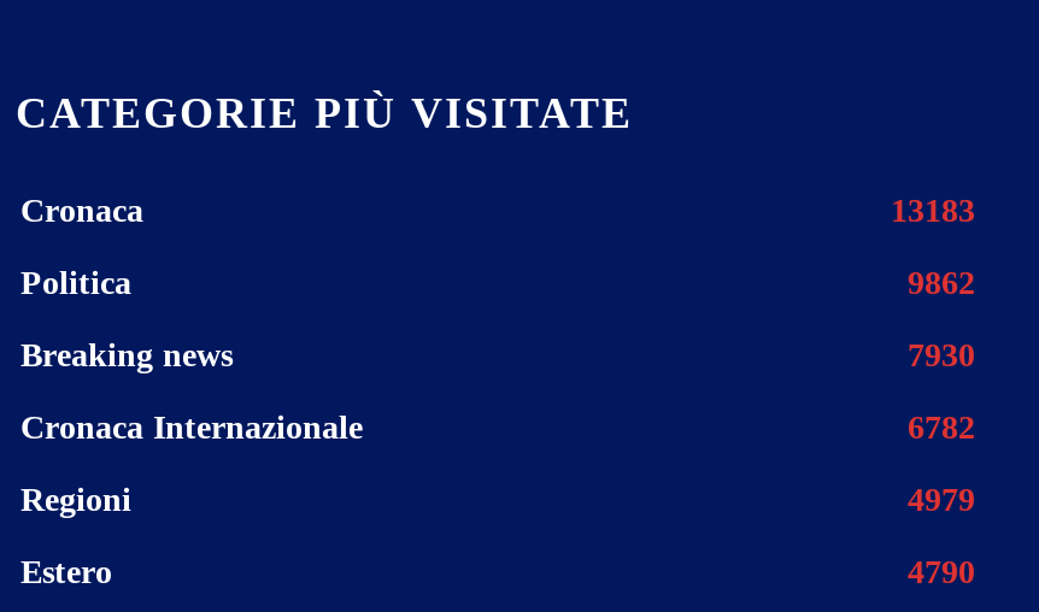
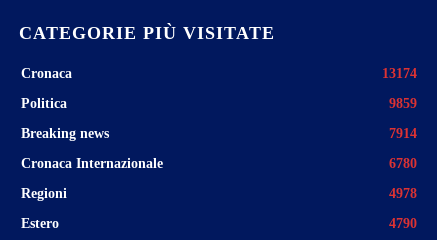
[891,193,975,229] 13183 -> [382,66,417,81] 13174
[908,265,975,301] 9862 -> [389,96,417,111] 9859
[908,337,975,373] 7930 -> [389,126,417,141] 7914
[908,409,975,446] 6782 -> [389,156,417,171] 6780
[908,482,975,518] 4979 -> [389,186,417,201] 4978

